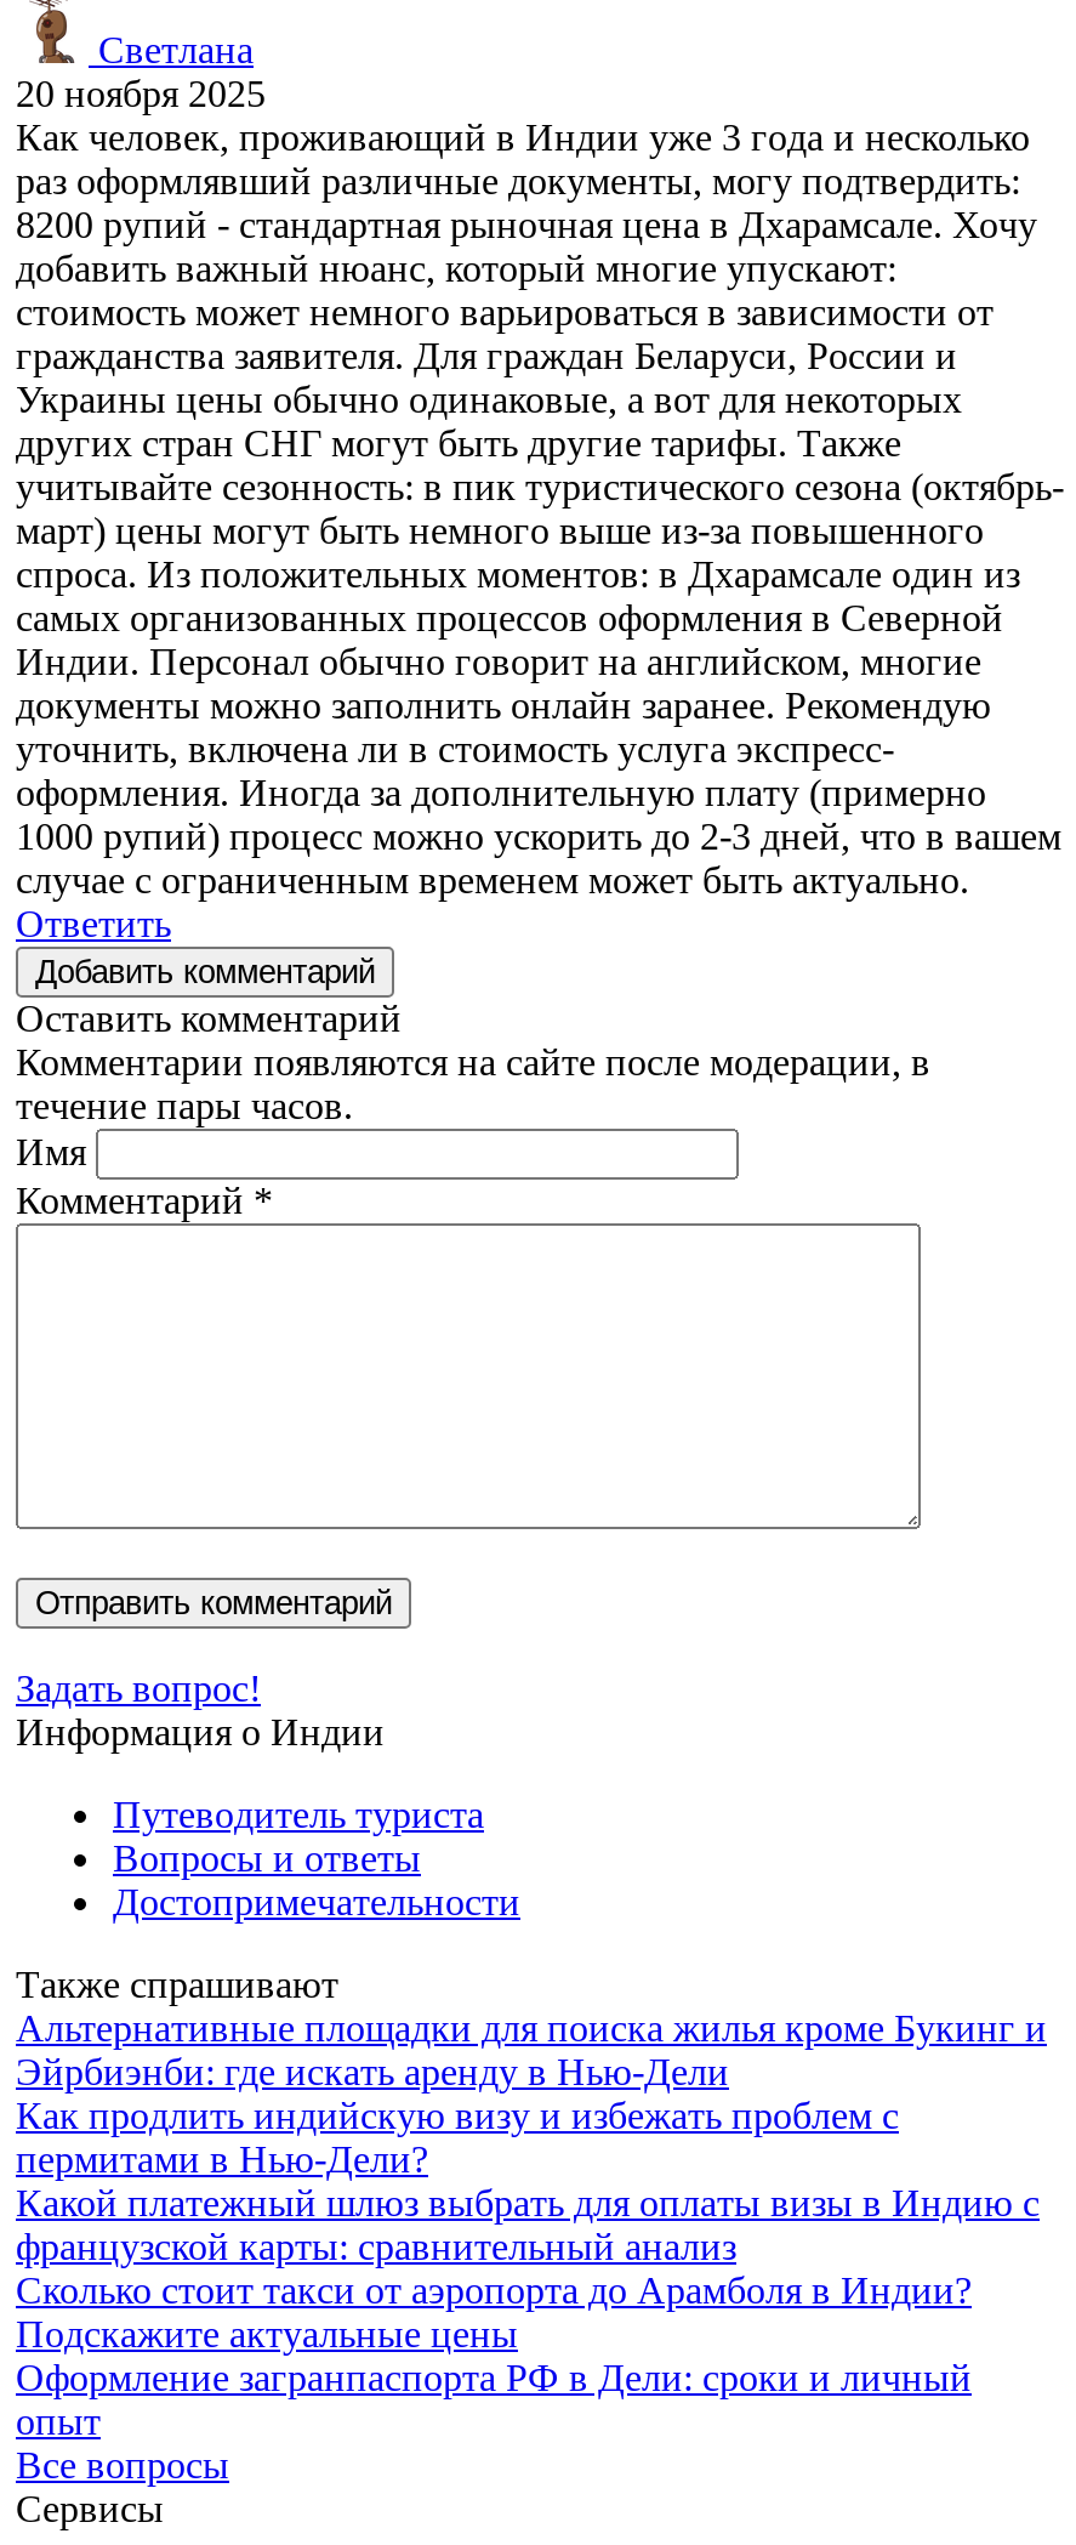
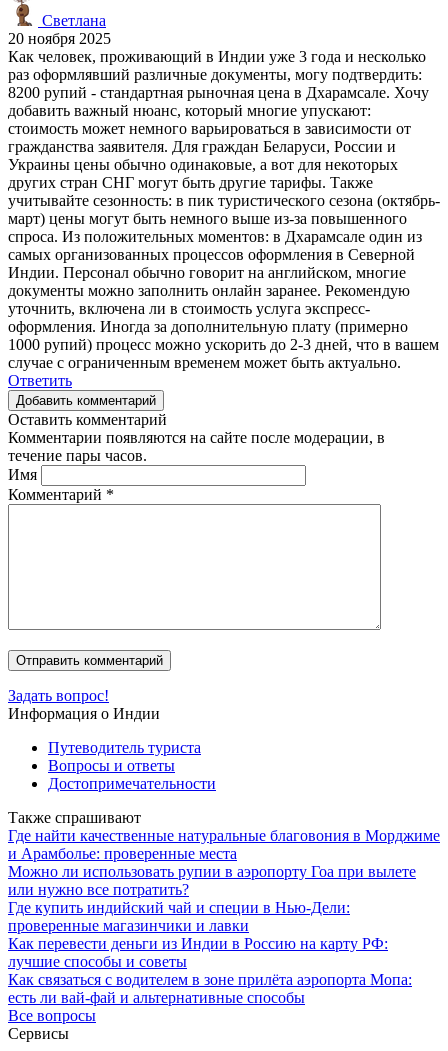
[16,2007,1047,2441] Альтернативные площадки для поиска жилья кроме Букинг и | Эйрбиэнби: где искать аренду в Нью-Дели | Как продлить индийскую визу и избежать проблем с | пермитами в Нью-Дели? | Какой платежный шлюз выбрать для оплаты визы в Индию с | французской карты: сравнительный анализ | Сколько стоит такси от аэропорта до Арамболя в Индии? | Подскажите актуальные цены | Оформление загранпаспорта РФ в Дели: сроки и личный | опыт -> [8,827,440,1006] Где найти качественные натуральные благовония в Морджиме | и Арамболье: проверенные места | Можно ли использовать рупии в аэропорту Гоа при вылете | или нужно все потратить? | Где купить индийский чай и специи в Нью-Дели: | проверенные магазинчики и лавки | Как перевести деньги из Индии в Россию на карту РФ: | лучшие способы и советы | Как связаться с водителем в зоне прилёта аэропорта Мопа: | есть ли вай-фай и альтернативные способы

